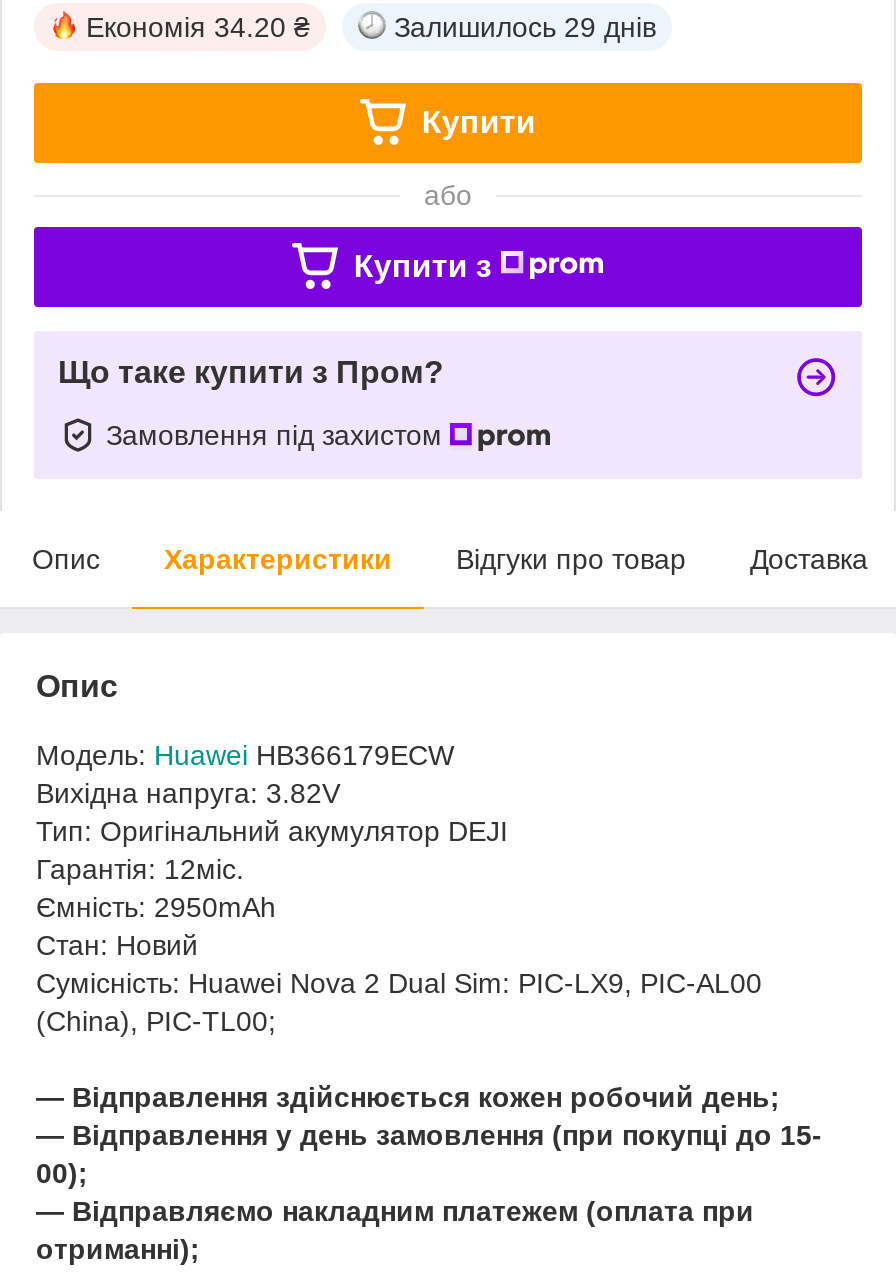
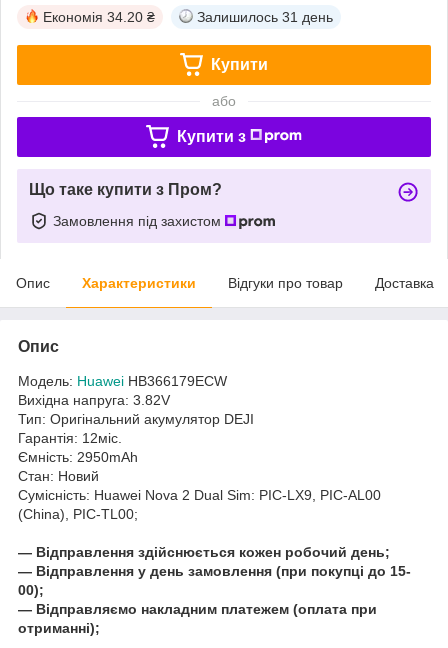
[394,11,656,43] Залишилось 29 днів -> [197,9,333,25] Залишилось 31 день

